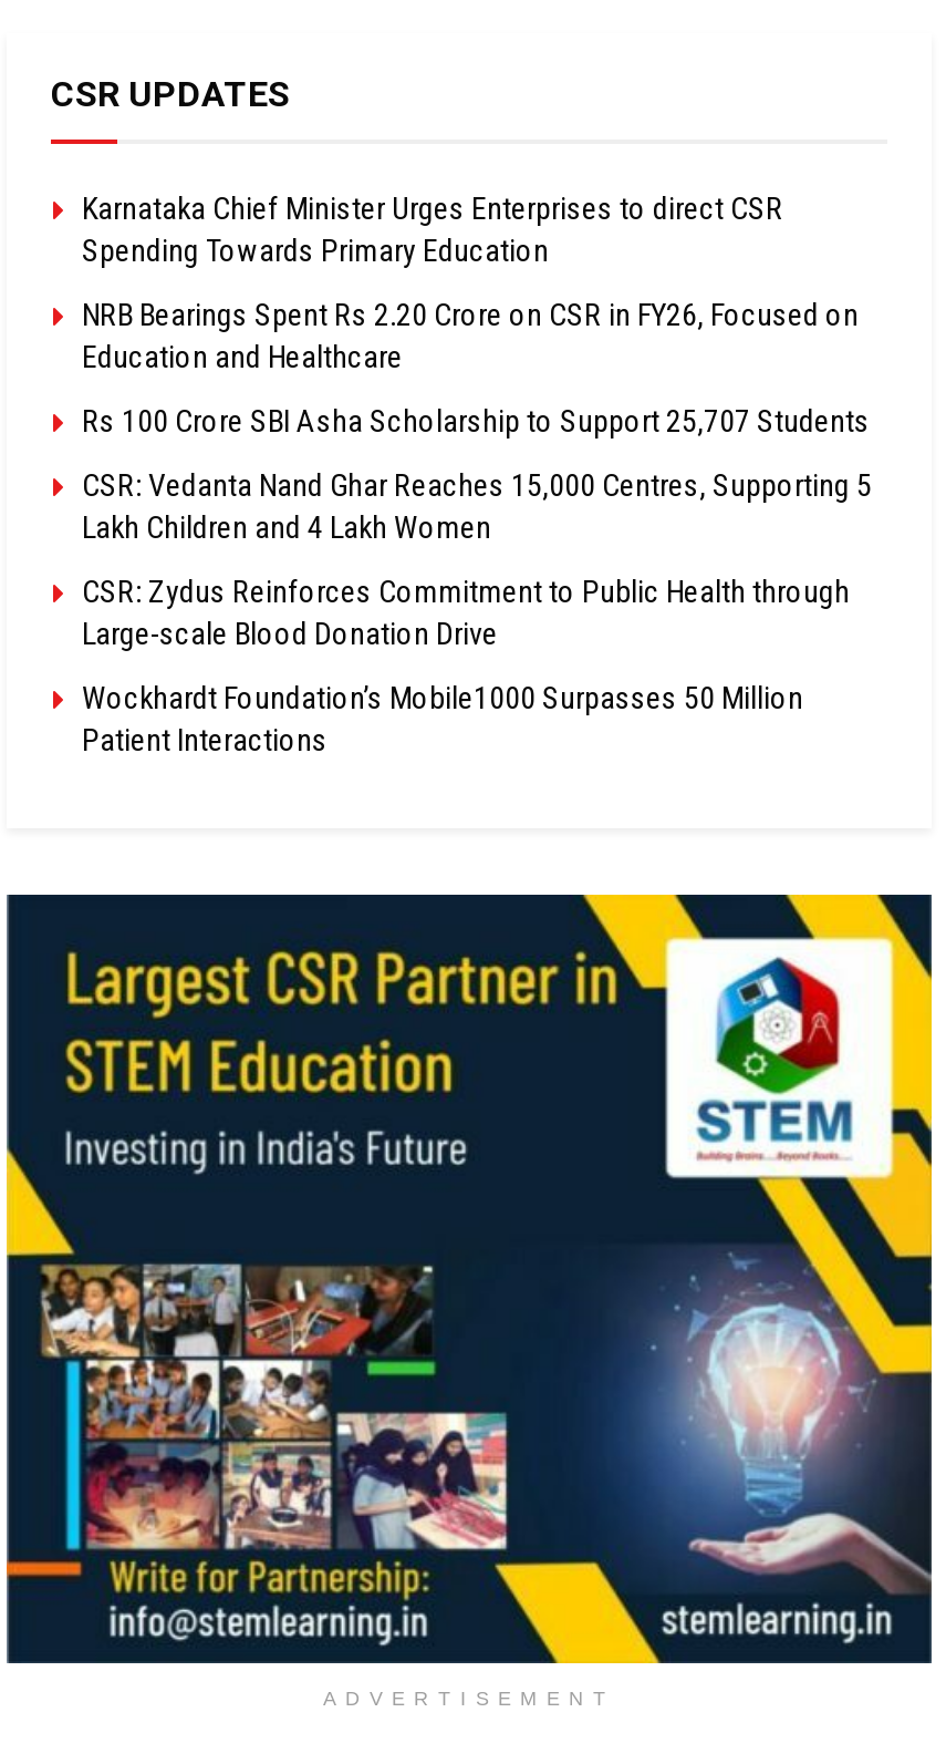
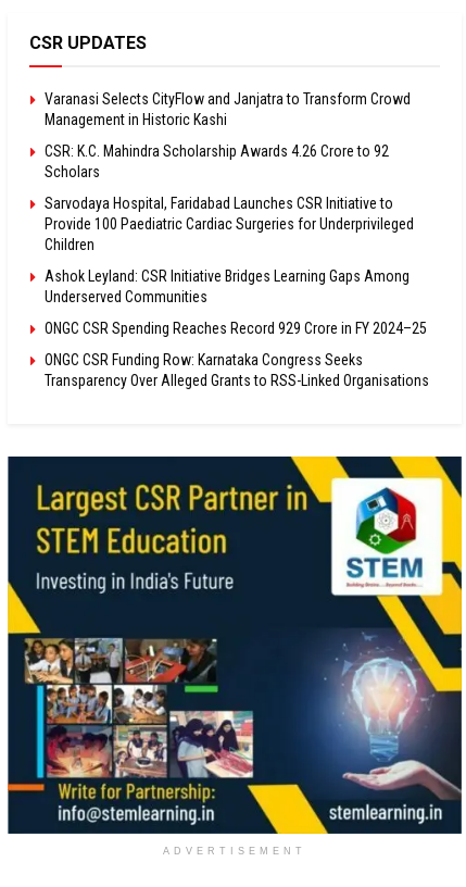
[82,189,783,267] Karnataka Chief Minister Urges Enterprises to direct CSR | Spending Towards Primary Education -> [45,90,411,128] Varanasi Selects CityFlow and Janjatra to Transform Crowd | Management in Historic Kashi
[82,296,859,373] NRB Bearings Spent Rs 2.20 Crore on CSR in FY26, Focused on | Education and Healthcare -> [45,142,389,180] CSR: K.C. Mahindra Scholarship Awards ₹4.26 Crore to 92 | Scholars
[82,402,870,437] Rs 100 Crore SBI Asha Scholarship to Support 25,707 Students -> [45,194,414,253] Sarvodaya Hospital, Faridabad Launches CSR Initiative to | Provide 100 Paediatric Cardiac Surgeries for Underprivileged | Children
[82,466,872,544] CSR: Vedanta Nand Ghar Reaches 15,000 Centres, Supporting 5 | Lakh Children and 4 Lakh Women -> [45,267,410,305] Ashok Leyland: CSR Initiative Bridges Learning Gaps Among | Underserved Communities
[82,572,850,650] CSR: Zydus Reinforces Commitment to Public Health through | Large-scale Blood Donation Drive -> [45,319,427,336] ONGC CSR Spending Reaches Record ₹929 Crore in FY 2024–25
[82,679,803,756] Wockhardt Foundation’s Mobile1000 Surpasses 50 Million | Patient Interactions -> [45,351,429,389] ONGC CSR Funding Row: Karnataka Congress Seeks | Transparency Over Alleged Grants to RSS-Linked Organisations

